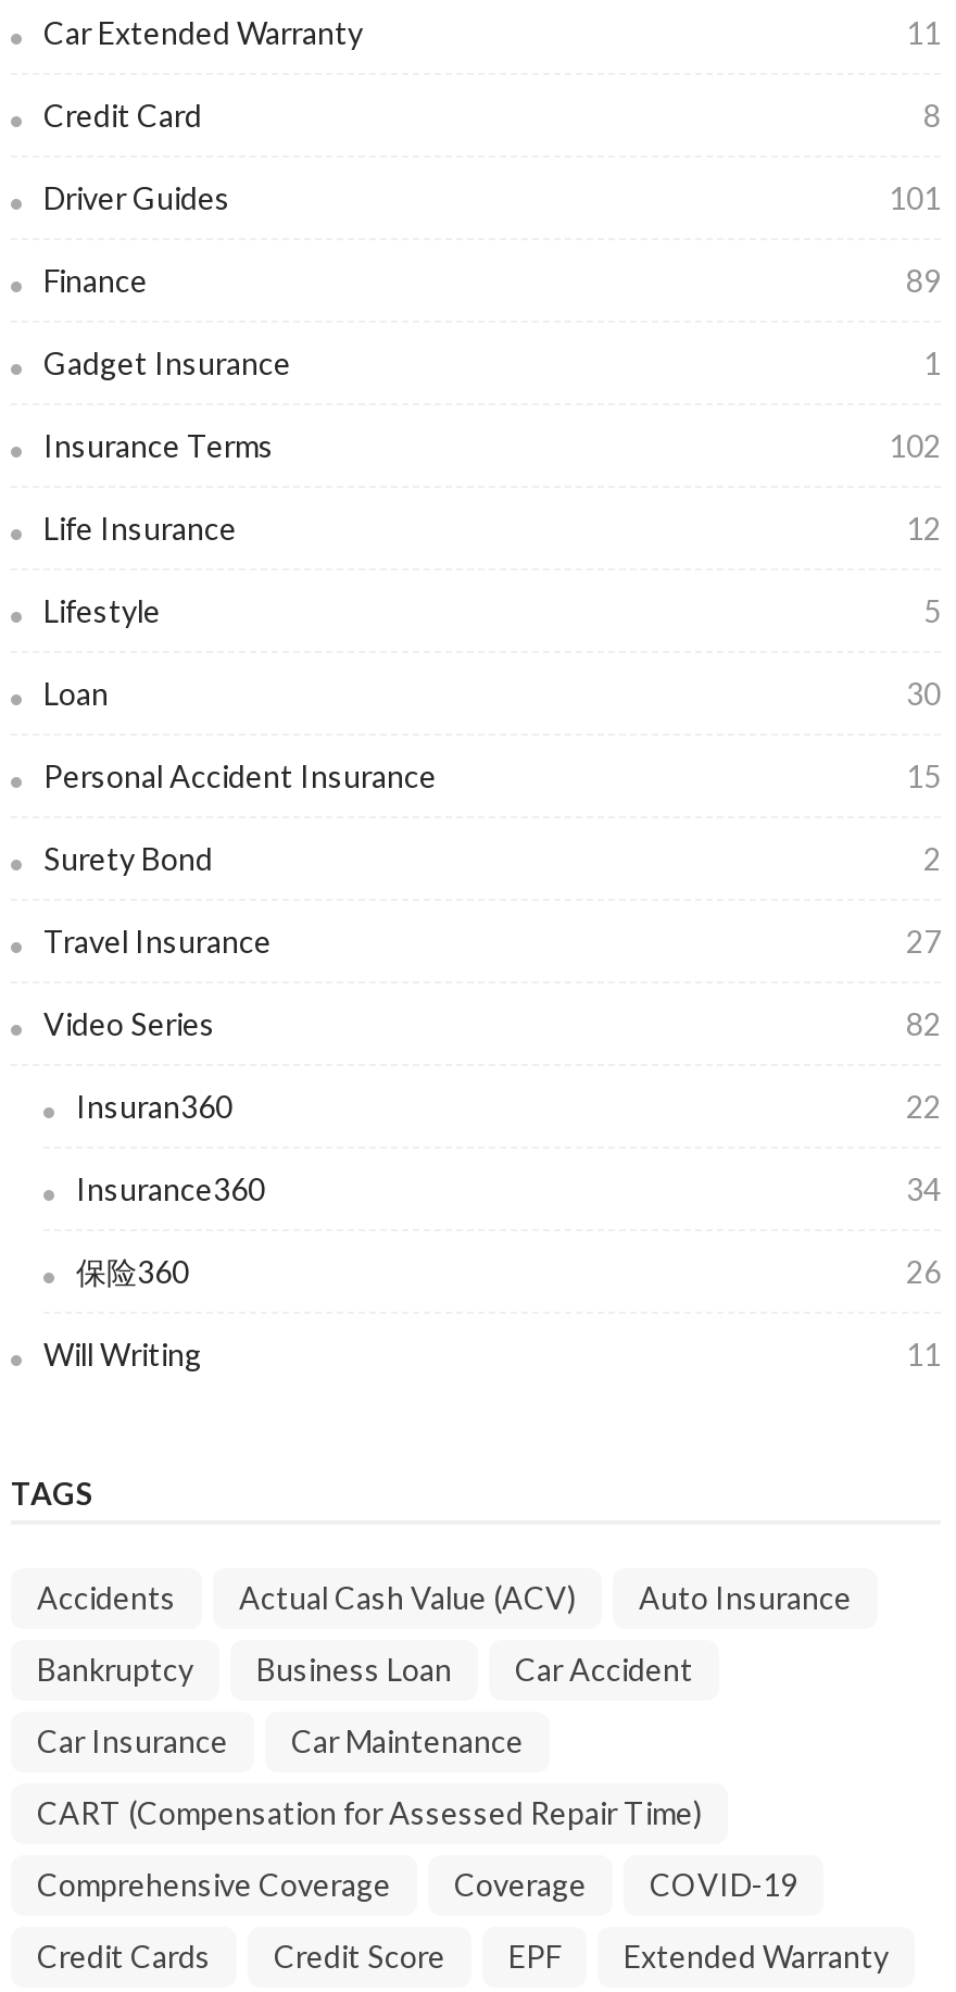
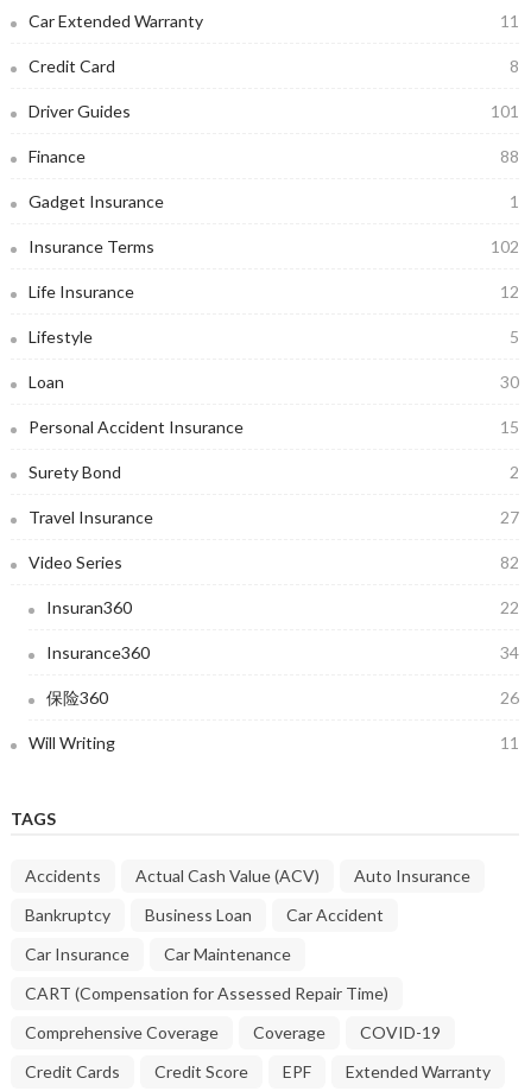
[906,263,941,300] 89 -> [500,146,519,167] 88

